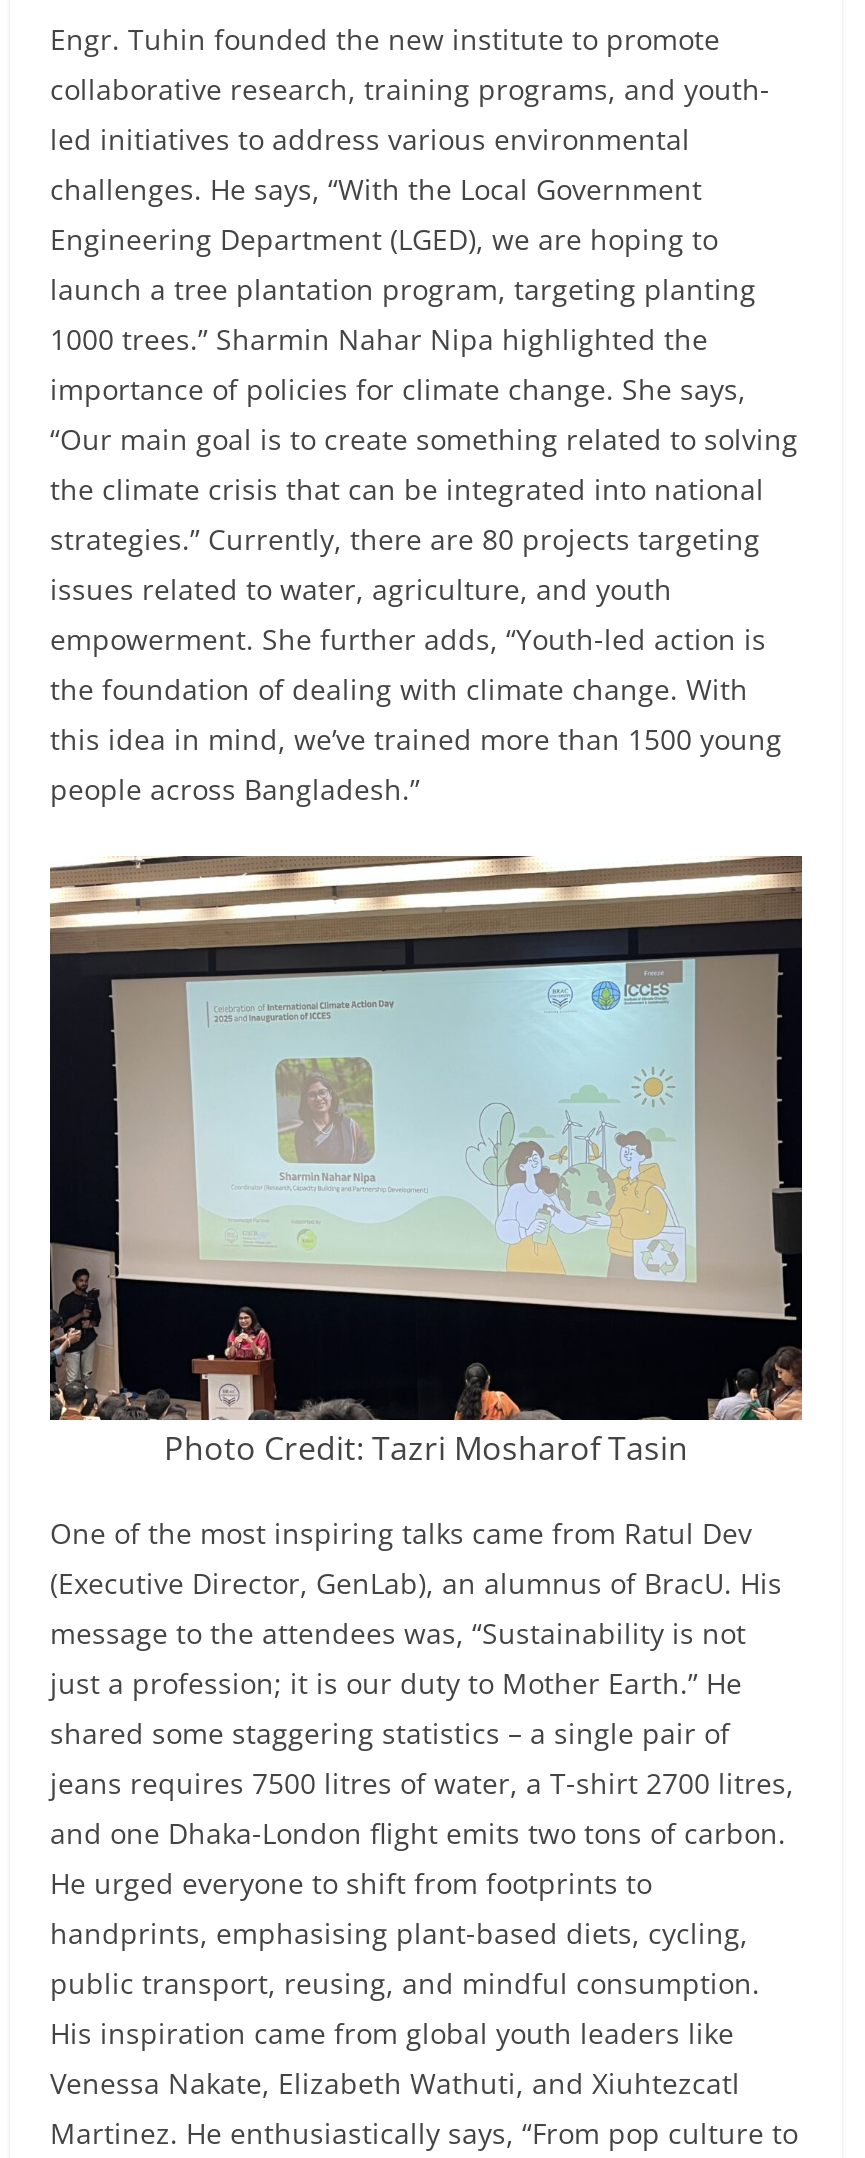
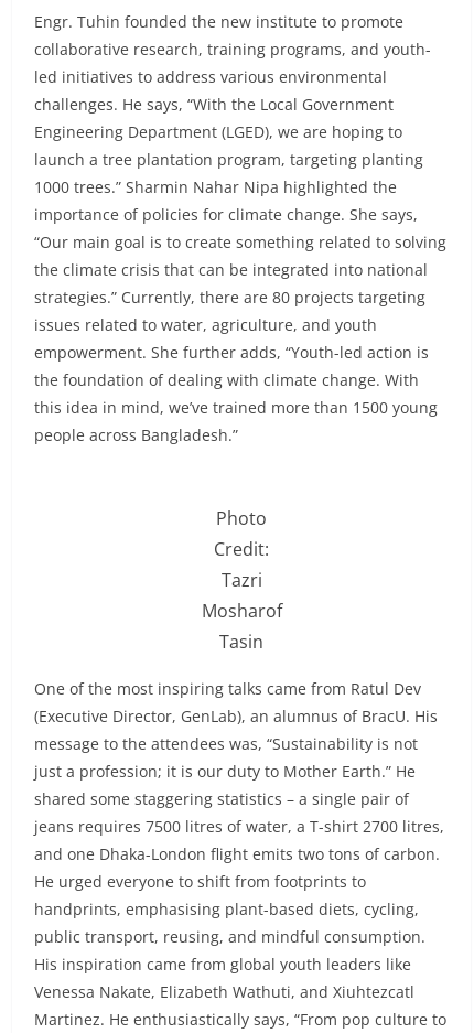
[48,854,804,1422] [image] -> none

